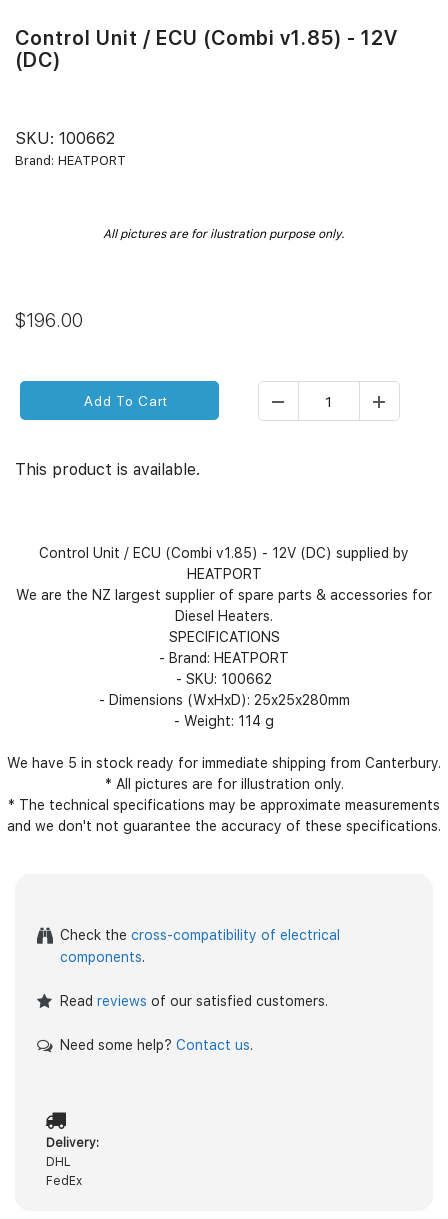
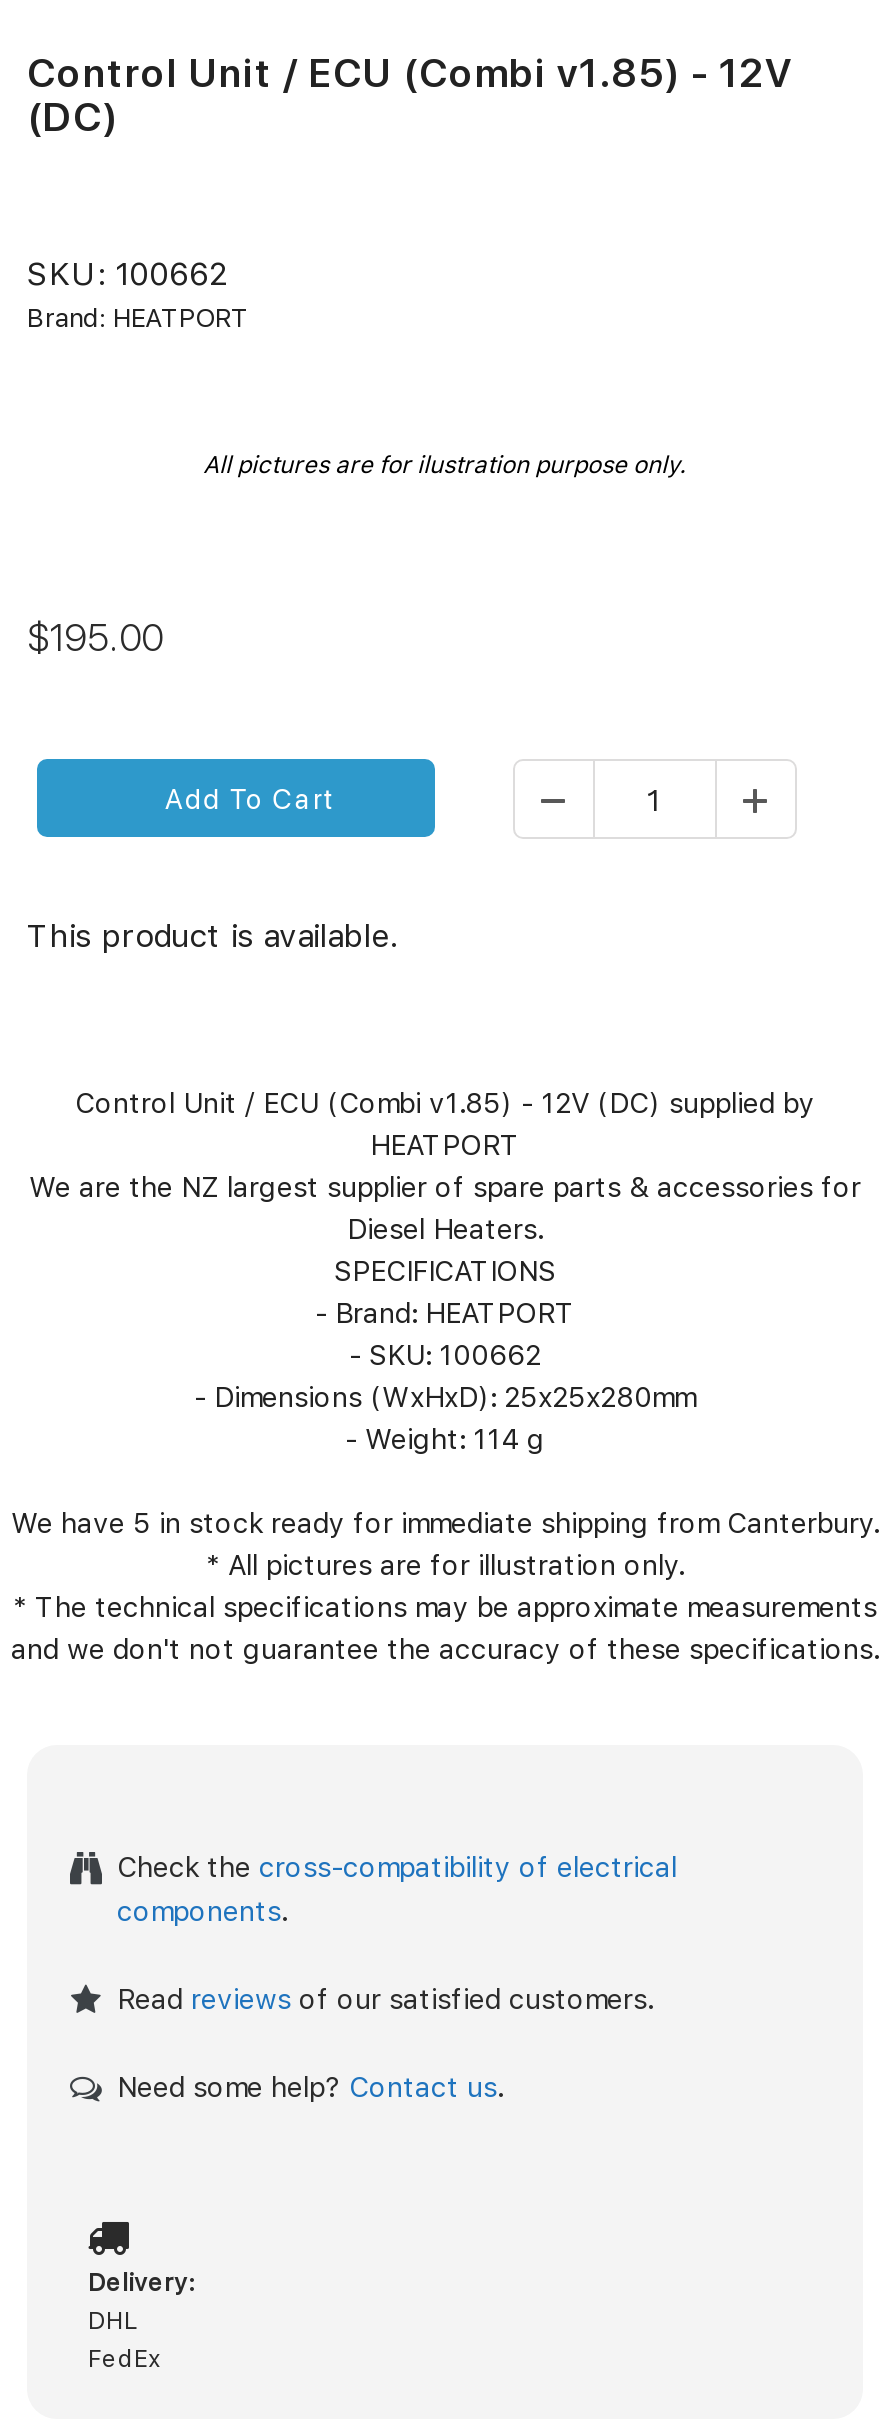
[15,309,83,332] $196.00 -> [27,615,163,661] $195.00

